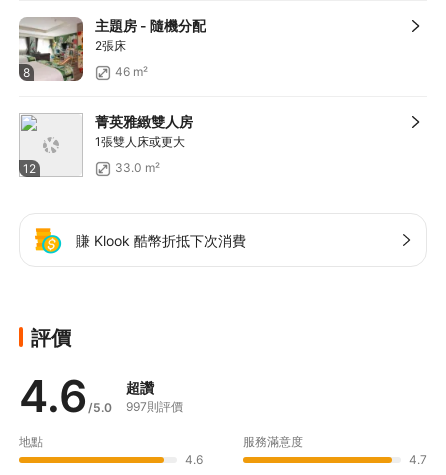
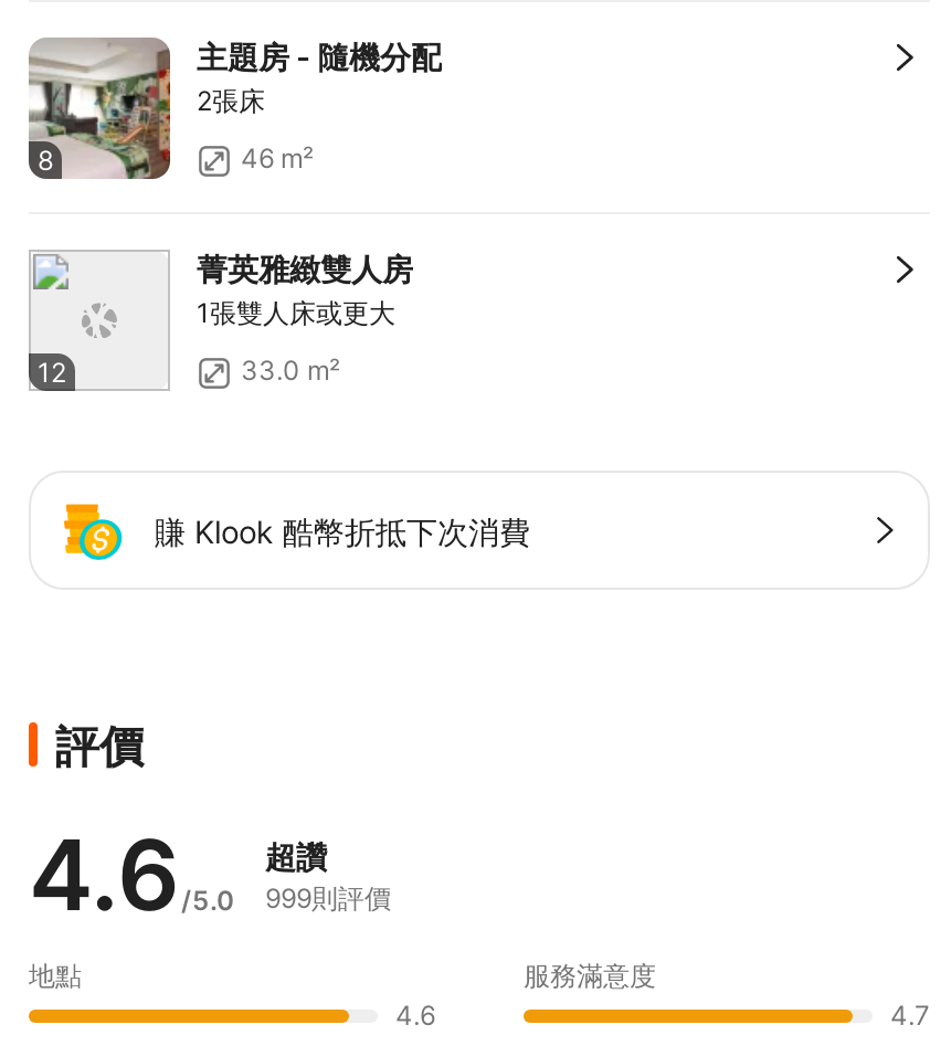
[126,398,183,413] 997則評價 -> [265,880,391,913] 999則評價

